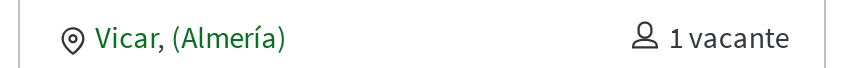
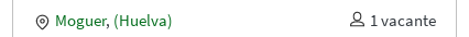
[95,18,287,56] Vicar, (Almería) -> [55,10,172,30] Moguer, (Huelva)

